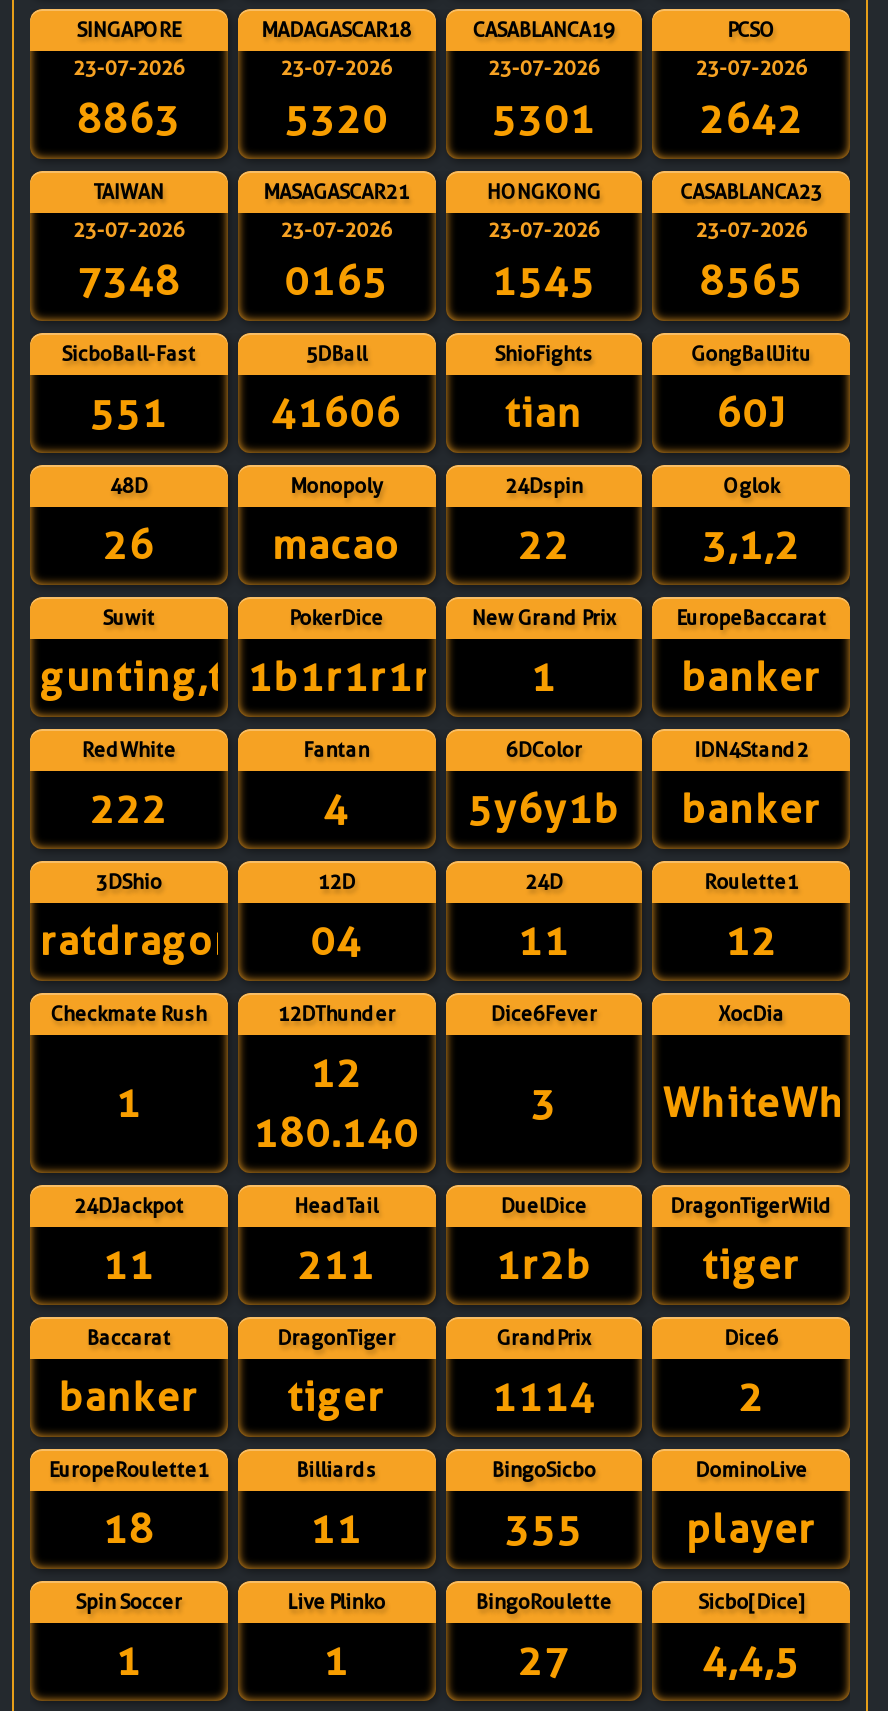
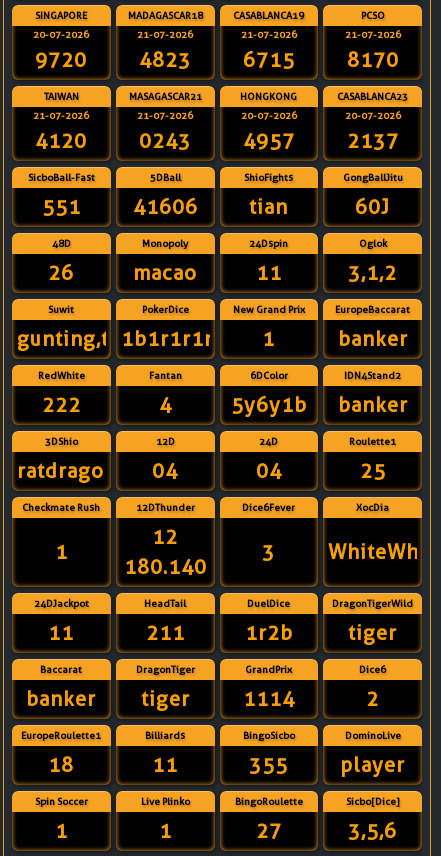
[73,57,185,79] 23-07-2026 -> [33,29,89,40] 20-07-2026
[280,57,392,79] 23-07-2026 -> [137,29,193,40] 21-07-2026
[488,57,600,79] 23-07-2026 -> [241,29,297,40] 21-07-2026
[695,57,807,79] 23-07-2026 -> [345,29,401,40] 21-07-2026
[77,95,181,143] 8863 -> [35,48,87,72] 9720
[284,95,388,143] 5320 -> [139,48,191,72] 4823
[492,95,596,143] 5301 -> [243,48,295,72] 6715
[699,95,803,143] 2642 -> [347,48,399,72] 8170
[73,219,185,241] 23-07-2026 -> [33,110,89,121] 21-07-2026
[280,219,392,241] 23-07-2026 -> [137,110,193,121] 21-07-2026
[488,219,600,241] 23-07-2026 -> [241,110,297,121] 20-07-2026
[695,219,807,241] 23-07-2026 -> [345,110,401,121] 20-07-2026
[77,257,181,305] 7348 -> [35,129,87,153] 4120
[284,257,388,305] 0165 -> [139,129,191,153] 0243
[492,257,596,305] 1545 -> [243,129,295,153] 4957
[699,257,803,305] 8565 -> [347,129,399,153] 2137
[518,521,570,569] 22 -> [256,261,282,285] 11
[518,917,570,965] 11 -> [256,459,282,483] 04
[725,917,777,965] 12 -> [360,459,386,483] 25
[702,1637,800,1685] 4,4,5 -> [348,819,397,843] 3,5,6

